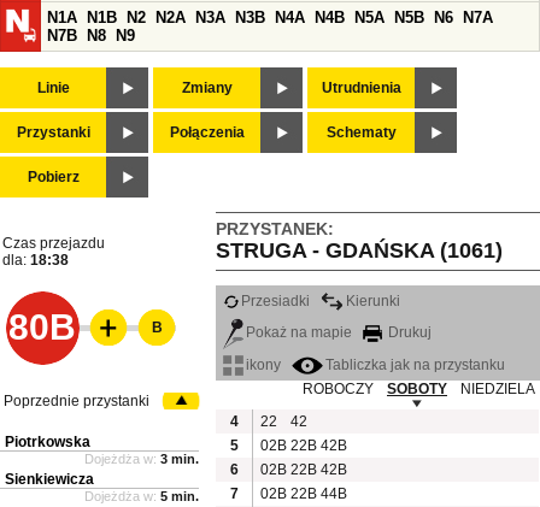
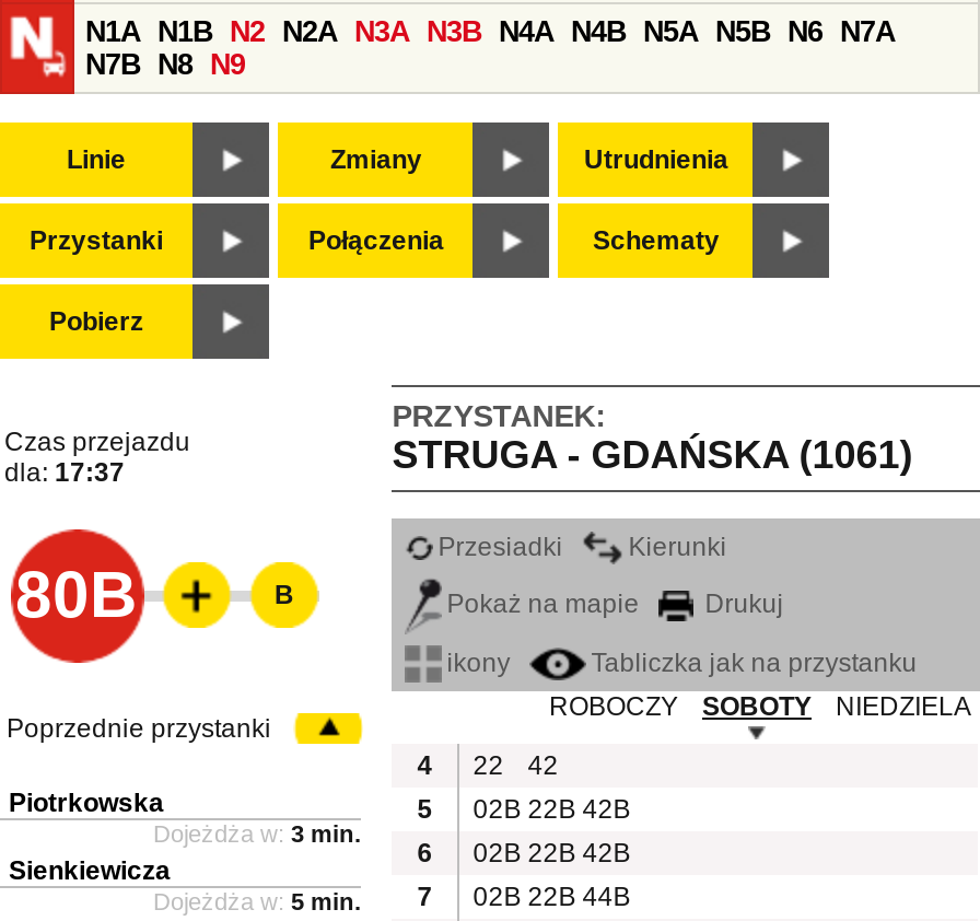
[2,252,69,269] dla: 18:38 -> [4,457,125,488] dla: 17:37

